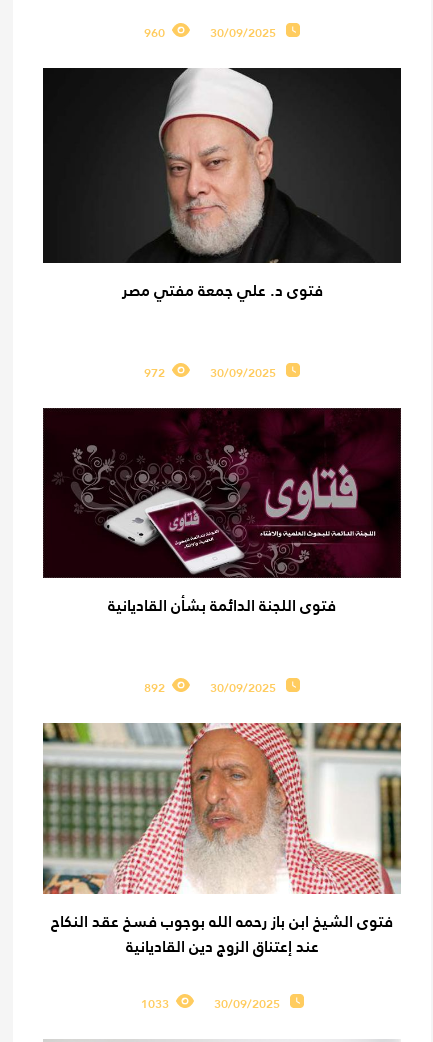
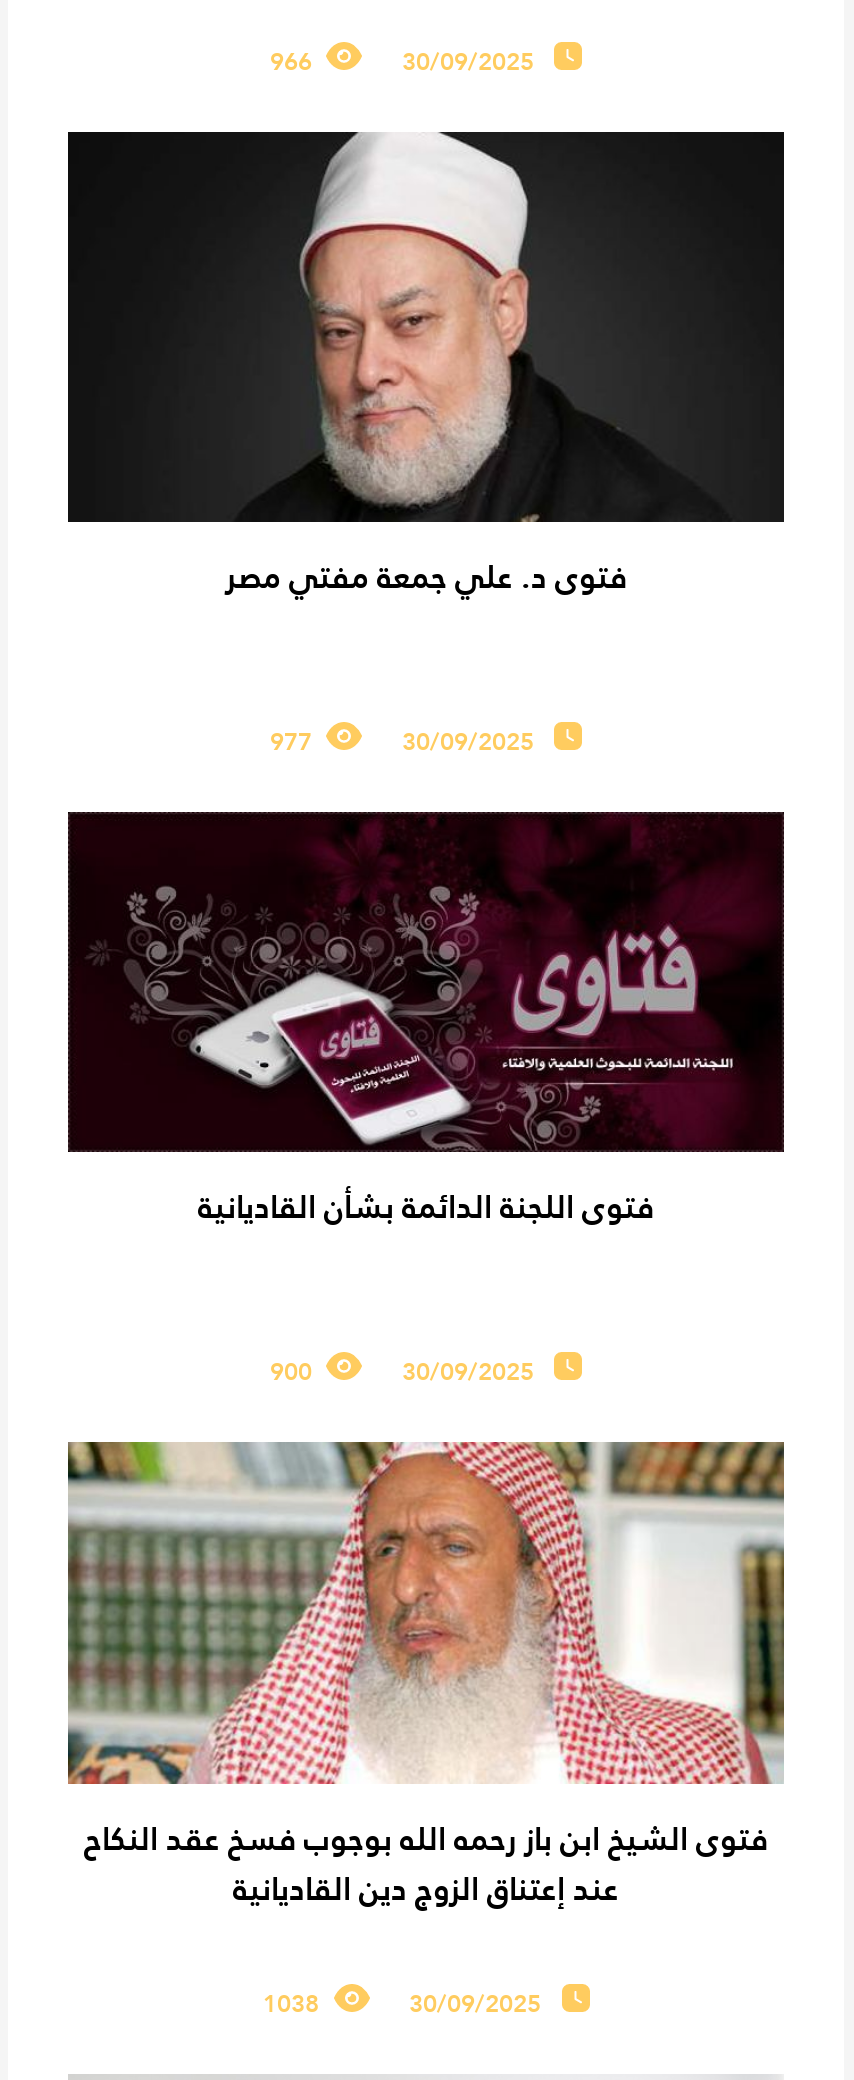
[144,22,165,44] 960 -> [270,40,312,84] 966
[144,362,165,384] 972 -> [270,719,312,763] 977
[144,677,165,699] 892 -> [270,1350,312,1394] 900
[140,992,168,1014] 1033 -> [263,1981,319,2025] 1038

